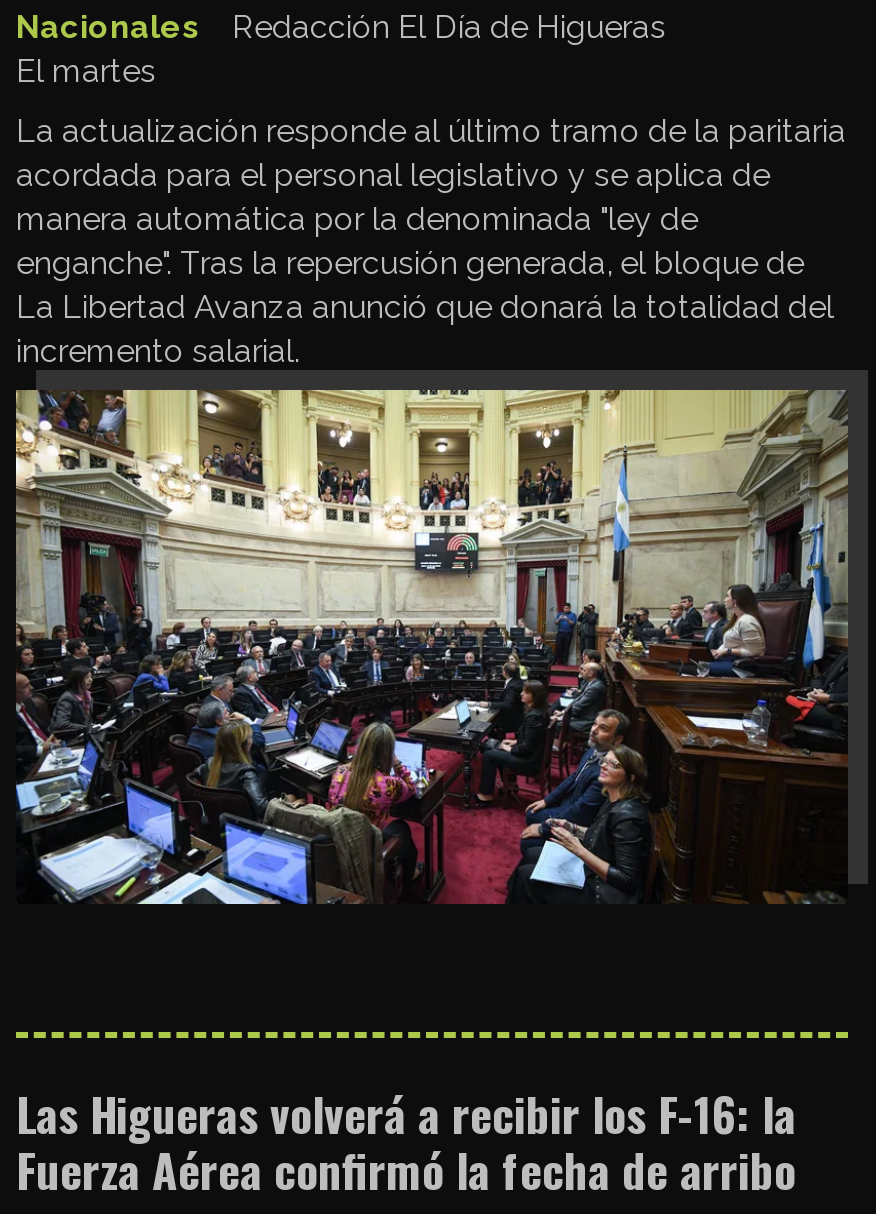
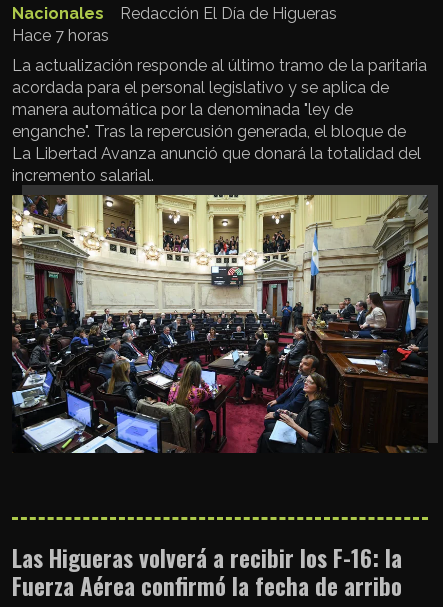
[16,51,156,89] El martes -> [12,26,109,45] Hace 7 horas

